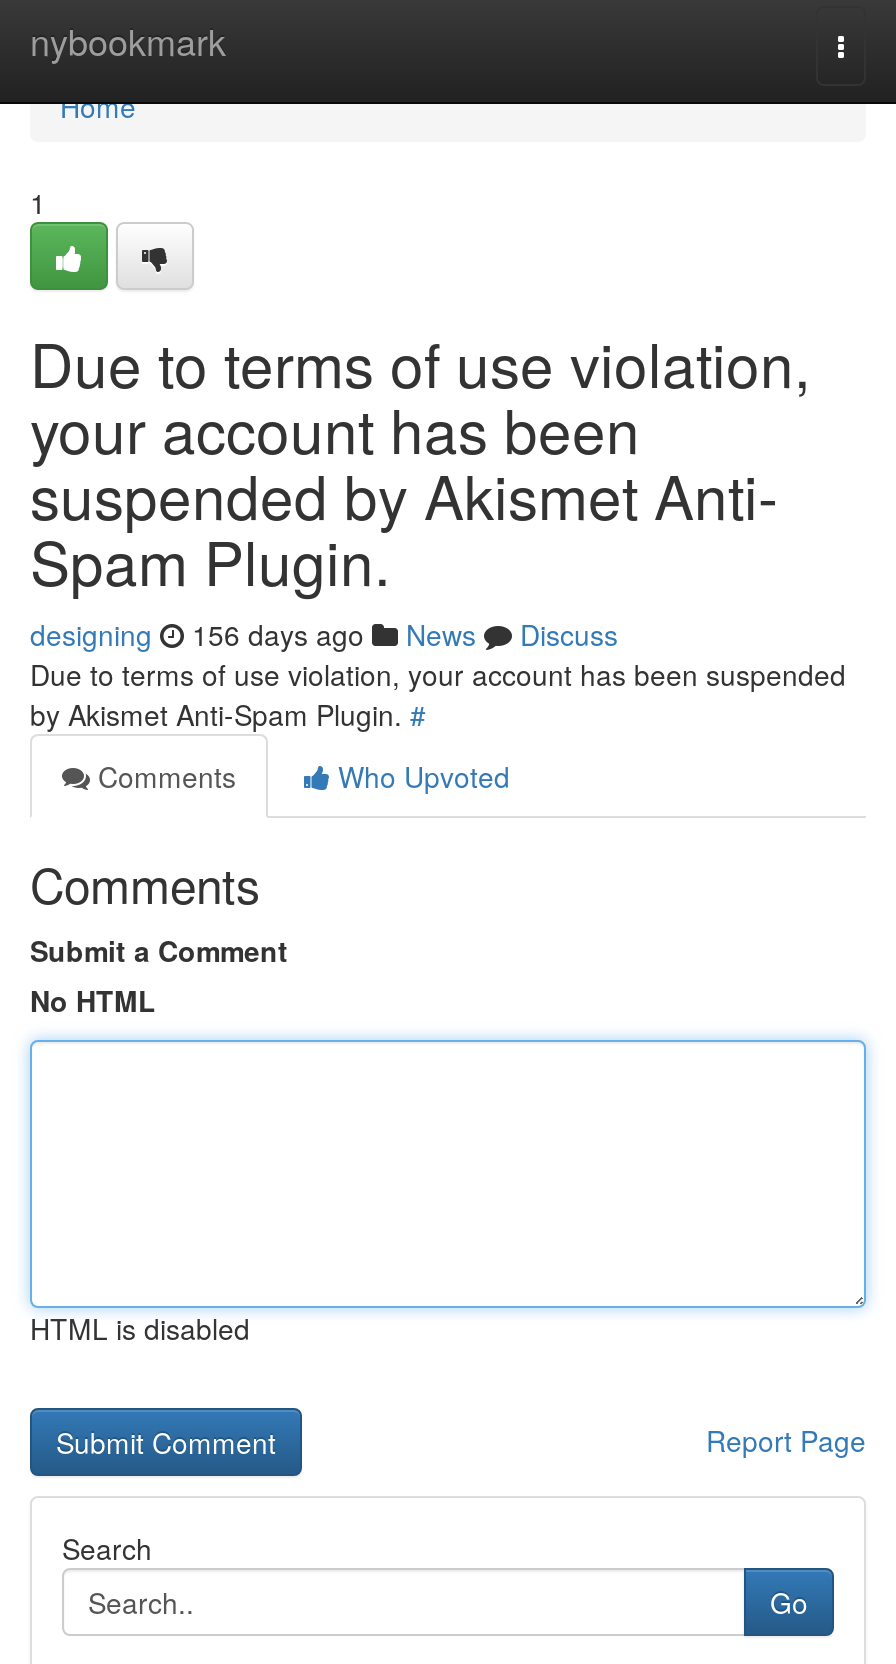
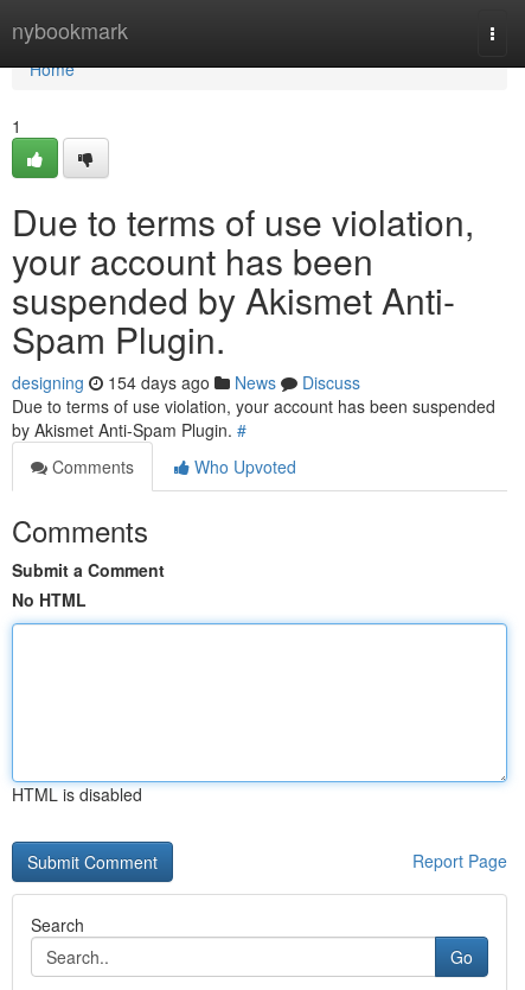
[30,614,618,654] designing 156 days ago News Discuss -> [12,370,360,394] designing 154 days ago News Discuss

